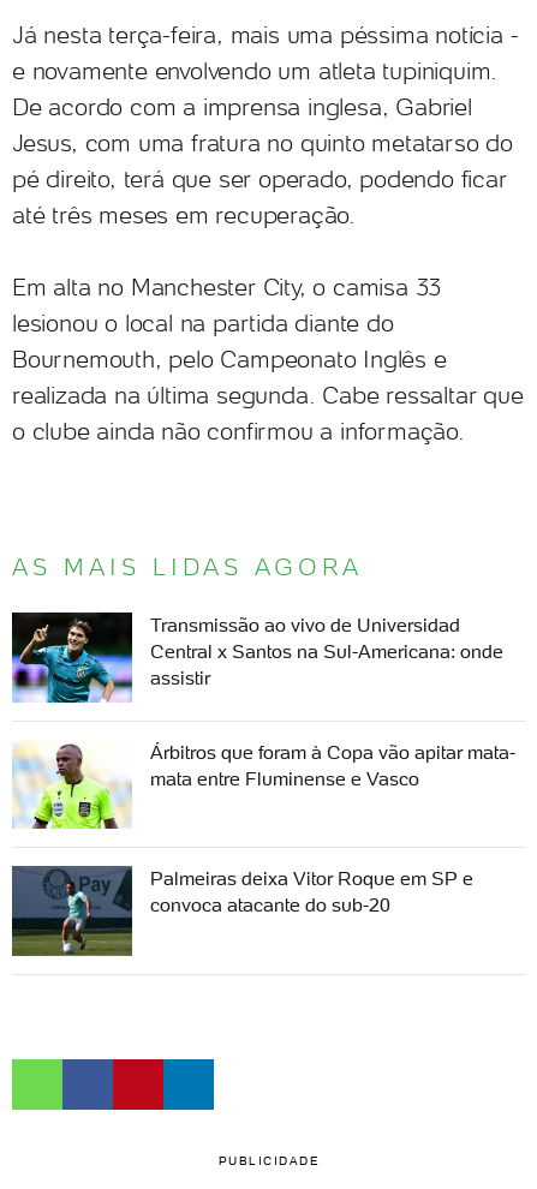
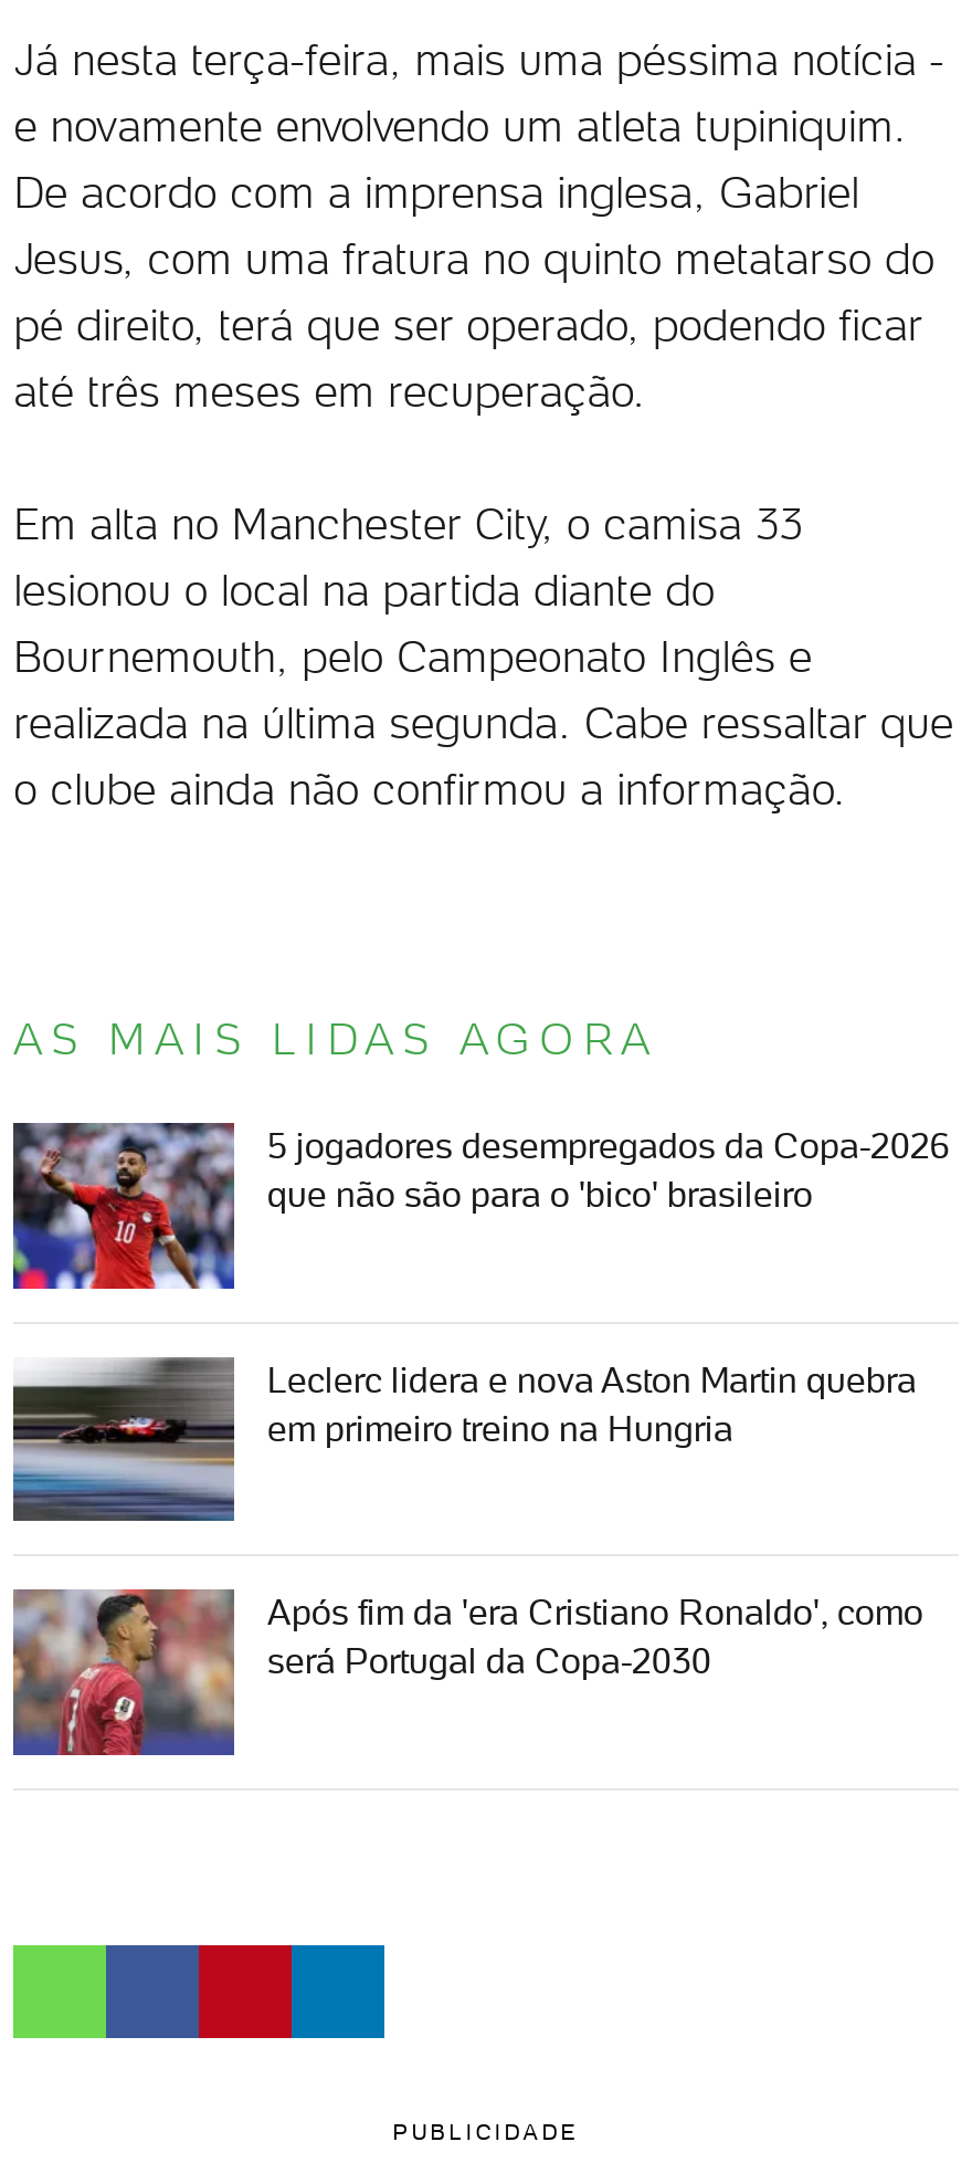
[11,611,503,704] [image] | Transmissão ao vivo de Universidad | Central x Santos na Sul-Americana: onde | assistir -> [11,1121,950,1291] [image] | 5 jogadores desempregados da Copa-2026 | que não são para o 'bico' brasileiro
[12,740,515,830] [image] | Árbitros que foram à Copa vão apitar mata- | mata entre Fluminense e Vasco -> [11,1355,917,1523] [image] | Leclerc lidera e nova Aston Martin quebra | em primeiro treino na Hungria
[11,865,473,957] [image] | Palmeiras deixa Vitor Roque em SP e | convoca atacante do sub-20 -> [11,1587,923,1757] [image] | Após fim da 'era Cristiano Ronaldo', como | será Portugal da Copa-2030

